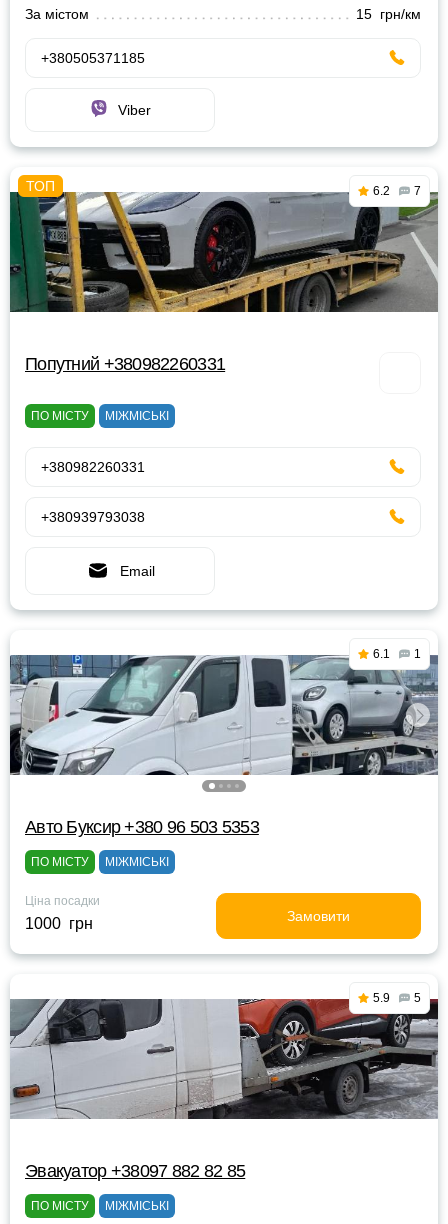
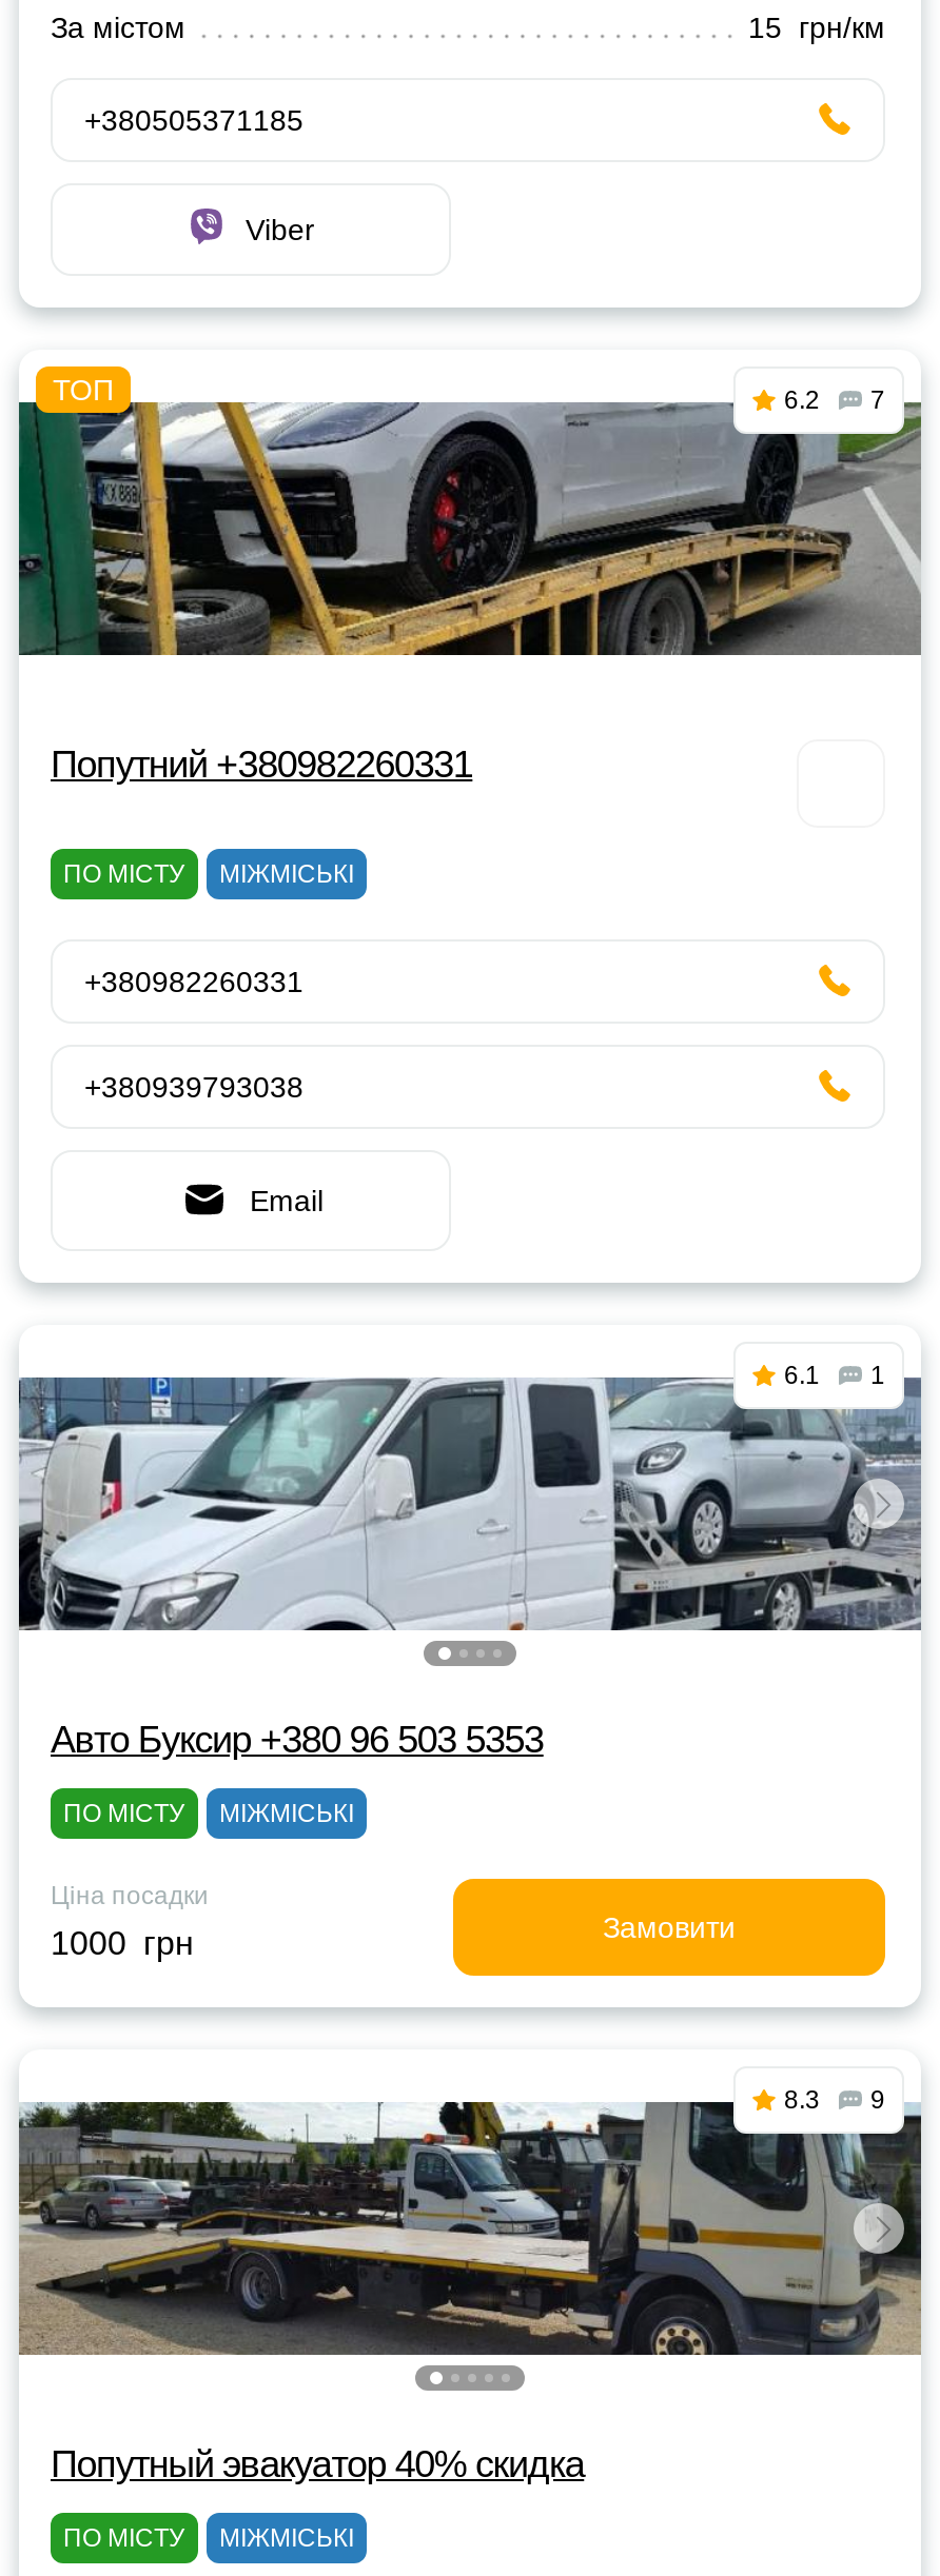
[10,991,439,1136] [image] | 5.9 | 5 -> [17,2085,921,2393] [image] | 8.3 | 9
[25,1161,245,1181] Эвакуатор +38097 882 82 85 -> [51,2443,584,2485] Попутный эвакуатор 40% скидка

